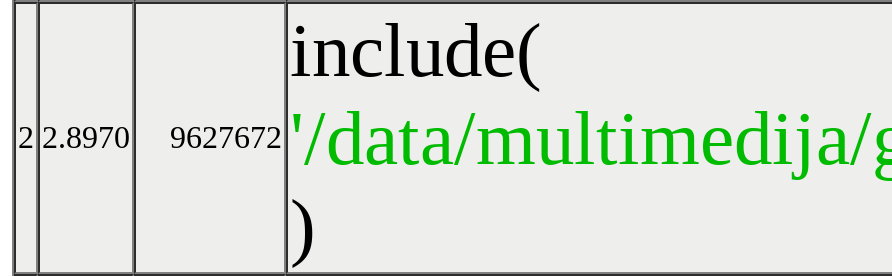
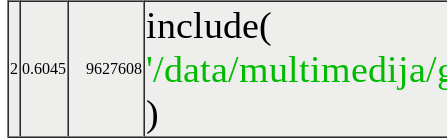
[18,120,130,154] 2 2.8970 -> [10,60,66,77] 2 0.6045
[170,120,282,154] 9627672 -> [86,60,142,77] 9627608

